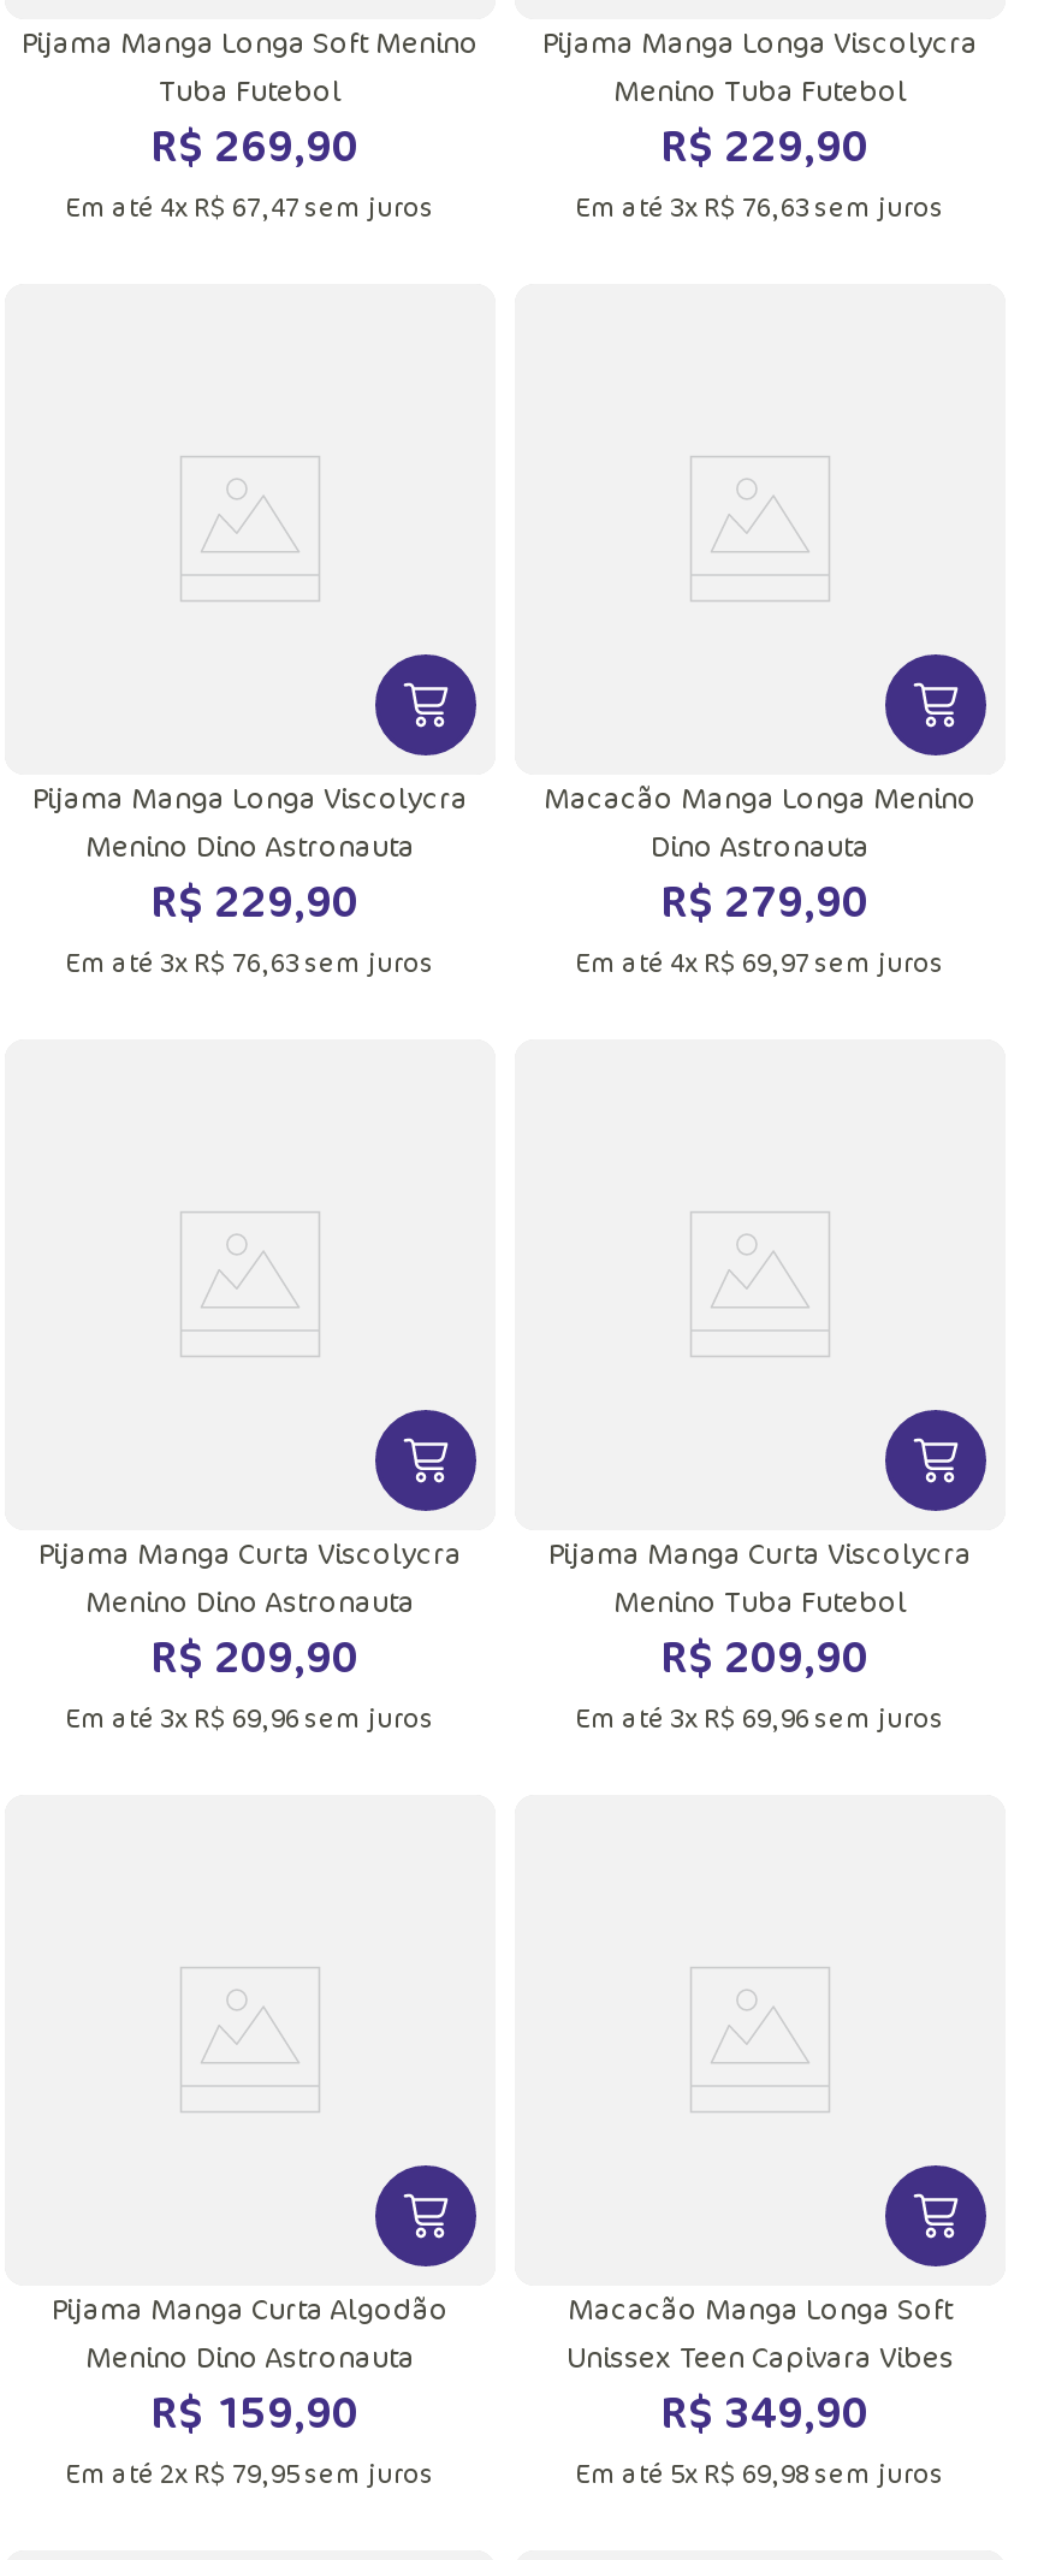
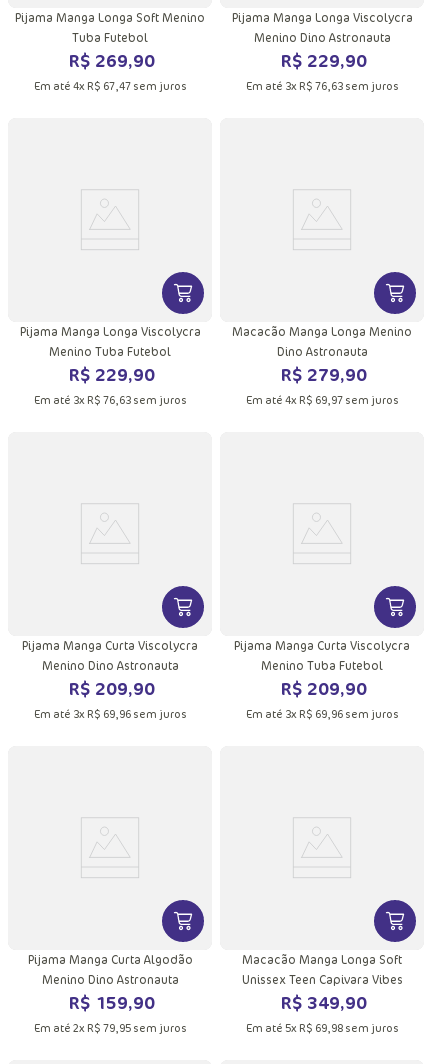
[613,70,907,111] Menino Tuba Futebol -> [253,29,390,46] Menino Dino Astronauta
[85,826,415,867] Menino Dino Astronauta -> [49,343,171,360] Menino Tuba Futebol

